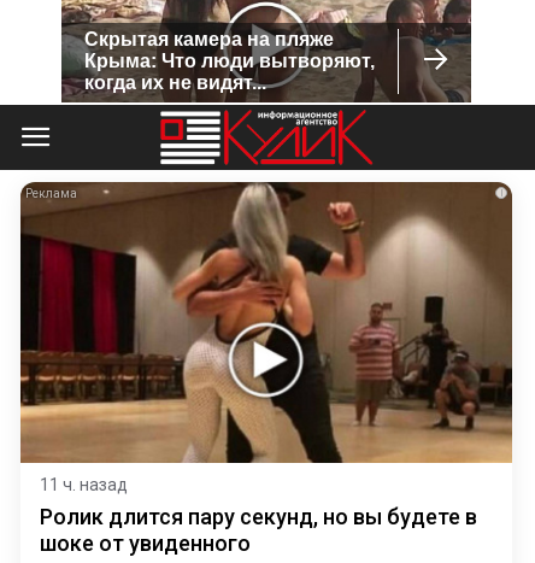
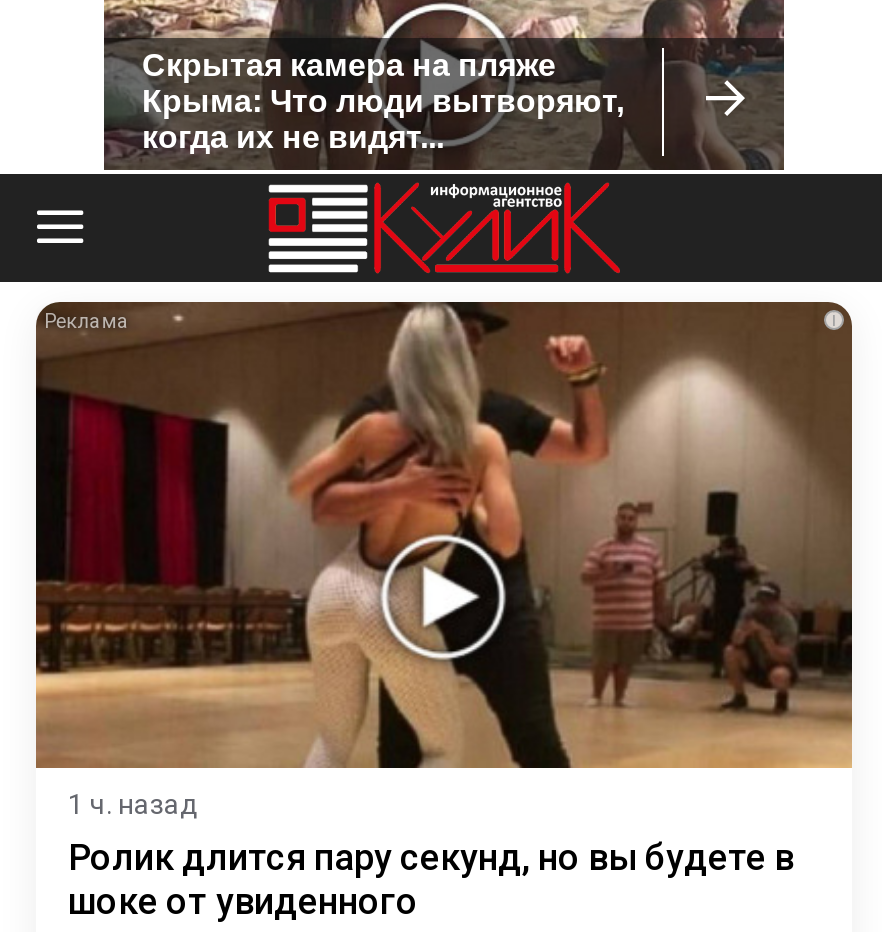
[40,474,128,494] 11 ч. назад -> [68,787,198,819] 1 ч. назад

